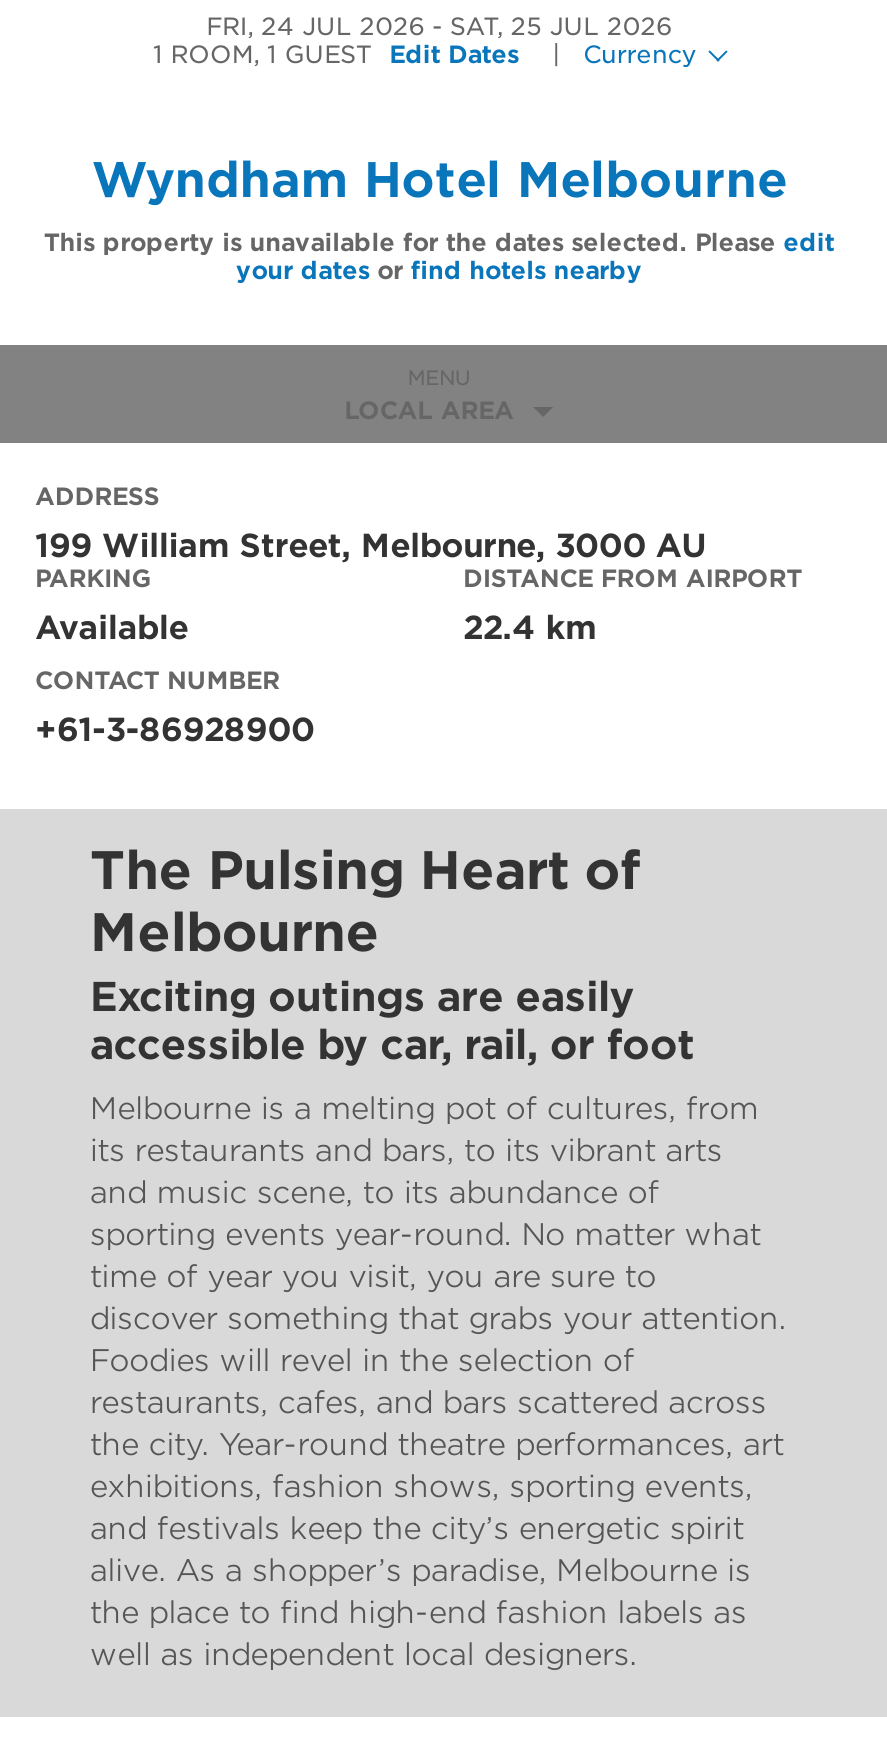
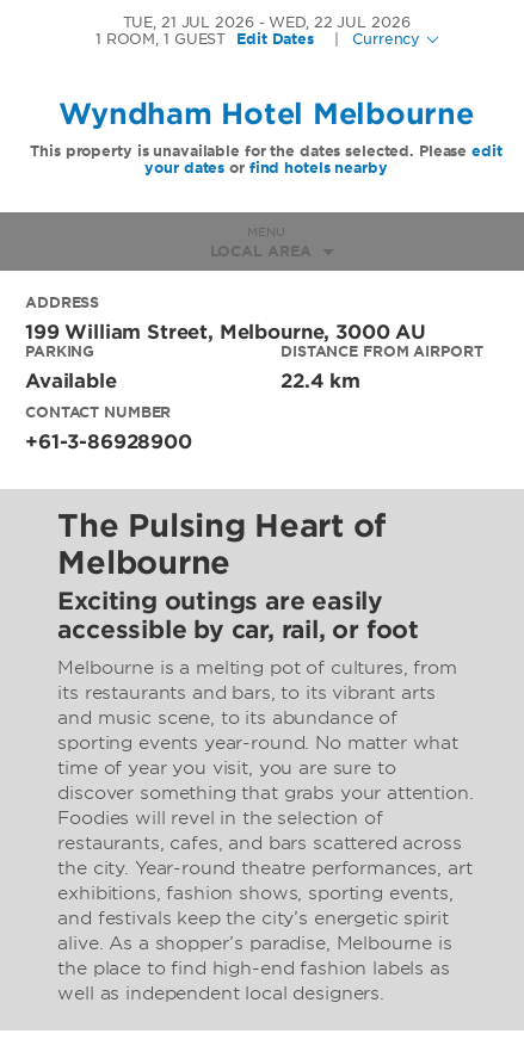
[206,11,424,41] FRI, 24 JUL 2026 -> [122,13,254,31] TUE, 21 JUL 2026
[450,11,672,41] SAT, 25 JUL 2026 -> [269,13,410,31] WED, 22 JUL 2026

